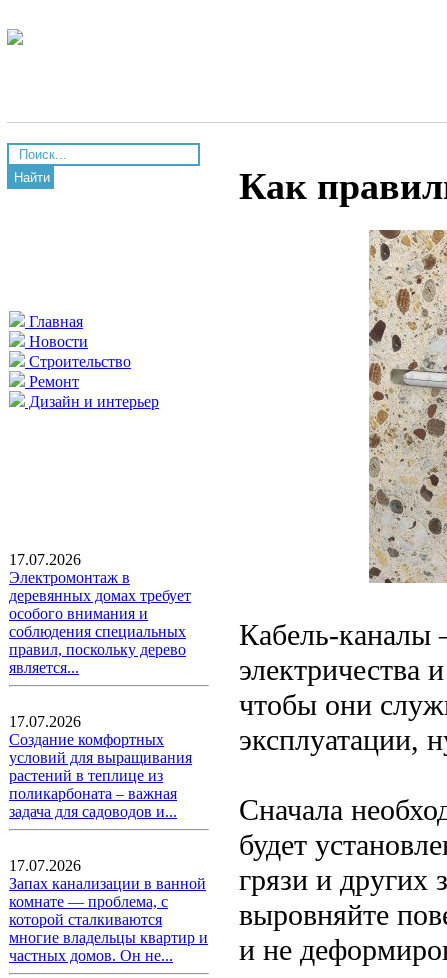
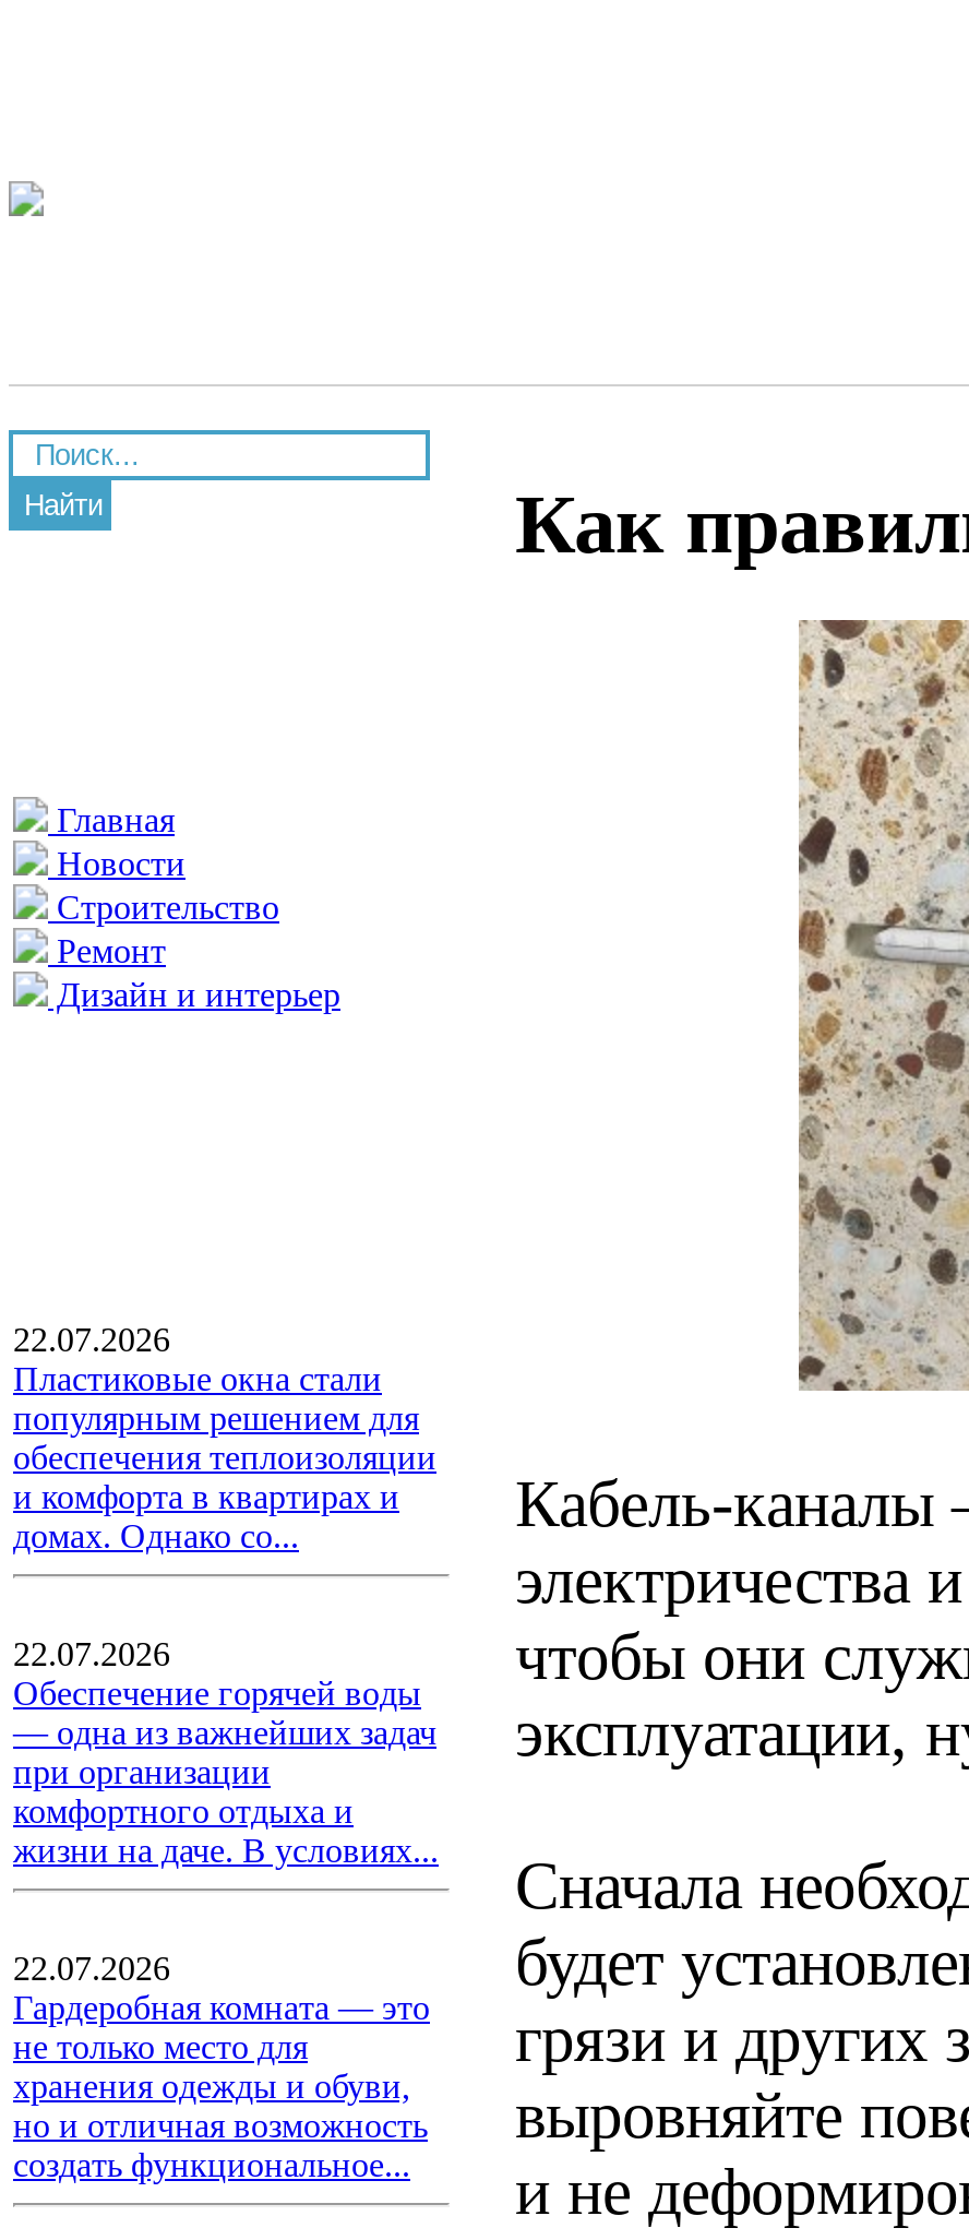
[9,551,191,676] 17.07.2026 | Электромонтаж в | деревянных домах требует | особого внимания и | соблюдения специальных | правил, поскольку дерево | является... -> [13,1321,436,1554] 22.07.2026 | Пластиковые окна стали | популярным решением для | обеспечения теплоизоляции | и комфорта в квартирах и | домах. Однако со...
[9,713,192,820] 17.07.2026 | Создание комфортных | условий для выращивания | растений в теплице из | поликарбоната – важная | задача для садоводов и... -> [13,1635,439,1869] 22.07.2026 | Обеспечение горячей воды | — одна из важнейших задач | при организации | комфортного отдыха и | жизни на даче. В условиях...
[9,857,208,964] 17.07.2026 | Запах канализации в ванной | комнате — проблема, с | которой сталкиваются | многие владельцы квартир и | частных домов. Он не... -> [13,1950,430,2183] 22.07.2026 | Гардеробная комната — это | не только место для | хранения одежды и обуви, | но и отличная возможность | создать функциональное...

